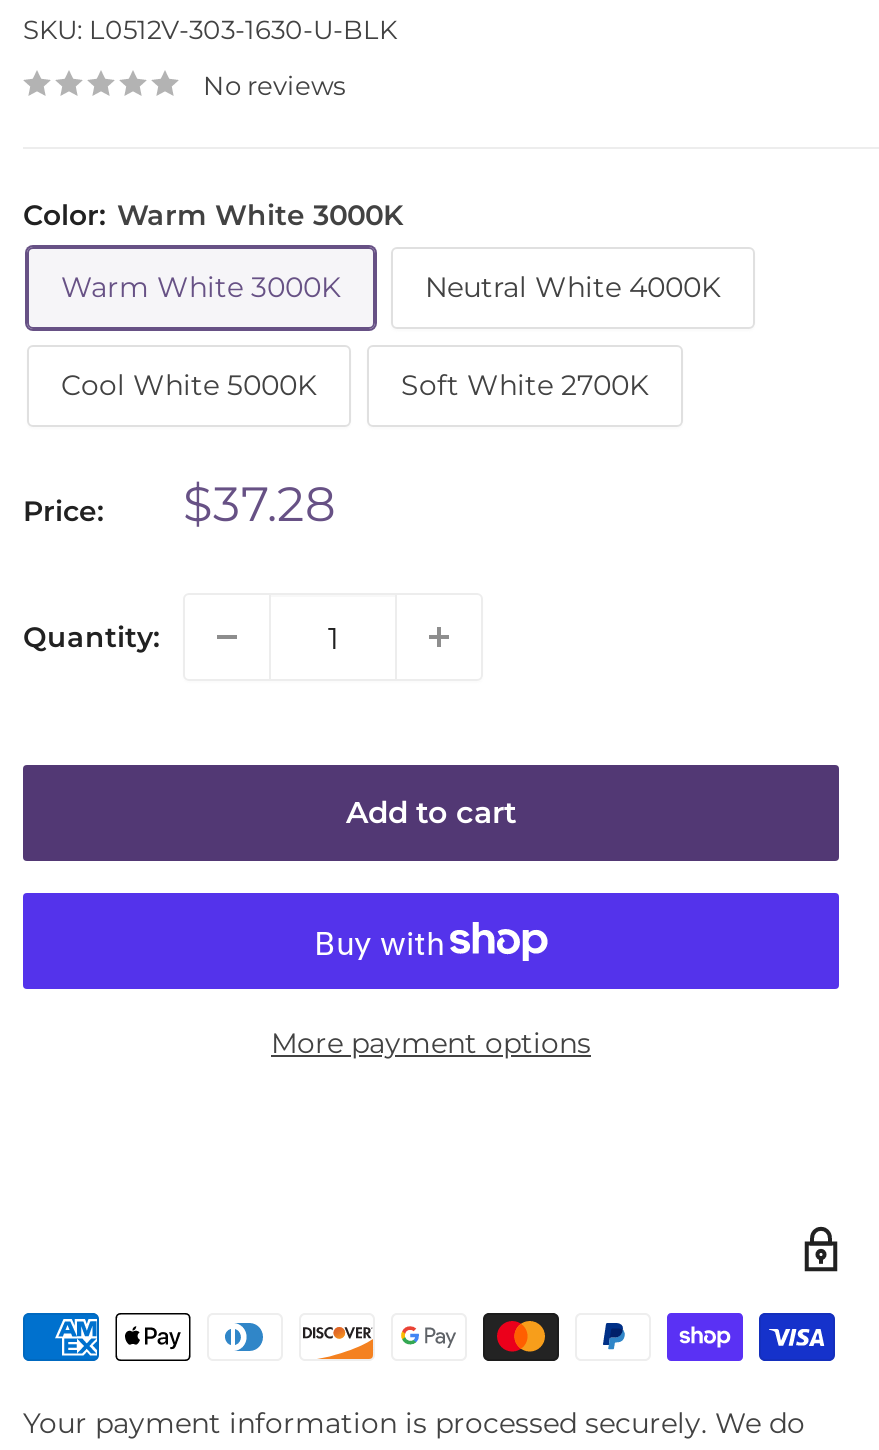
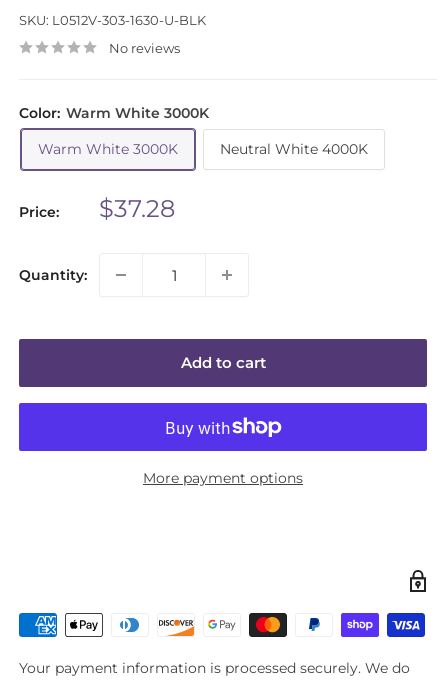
[61,367,649,403] Cool White 5000K | Soft White 2700K -> none

